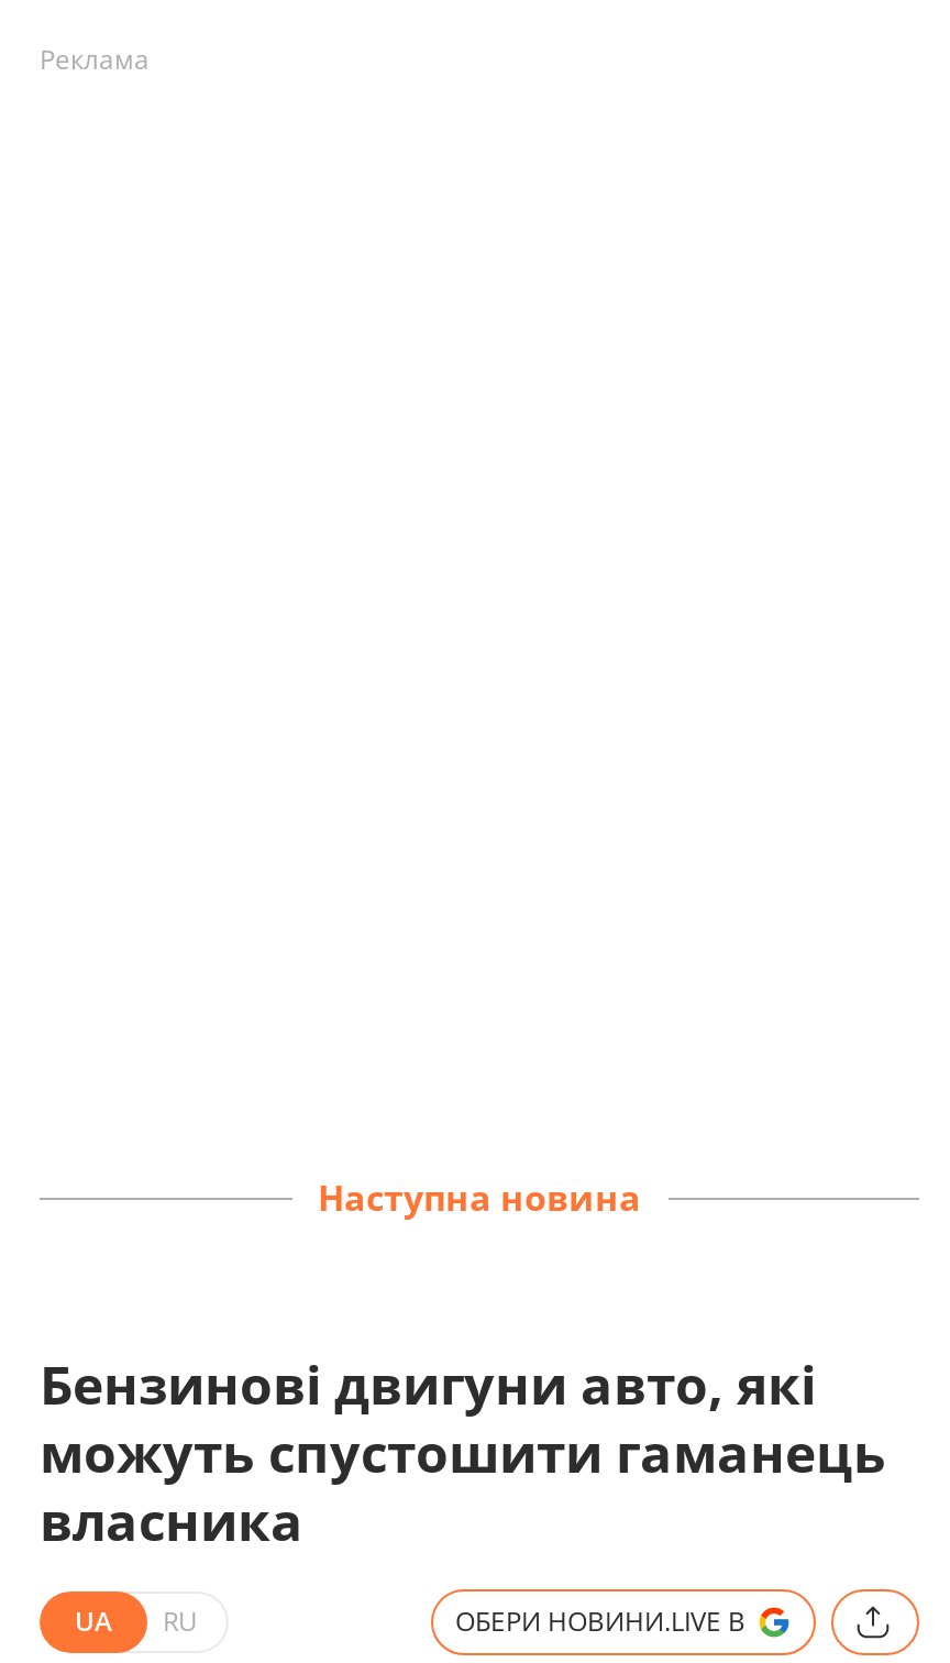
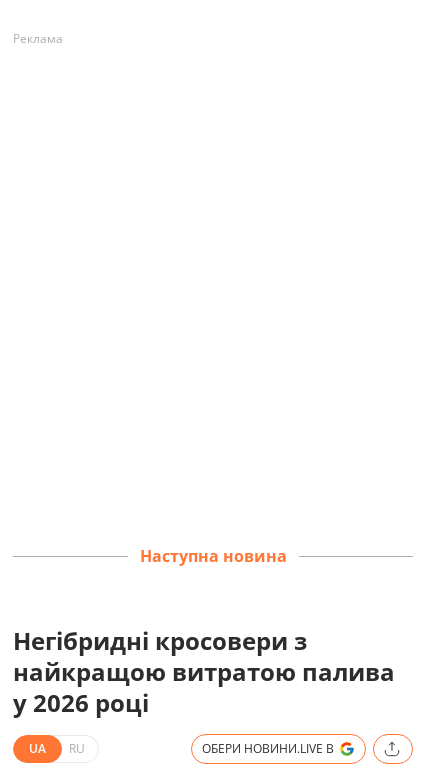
[40,1348,886,1557] Бензинові двигуни авто, які | можуть спустошити гаманець | власника -> [13,624,395,719] Негібридні кросовери з | найкращою витратою палива | у 2026 році

